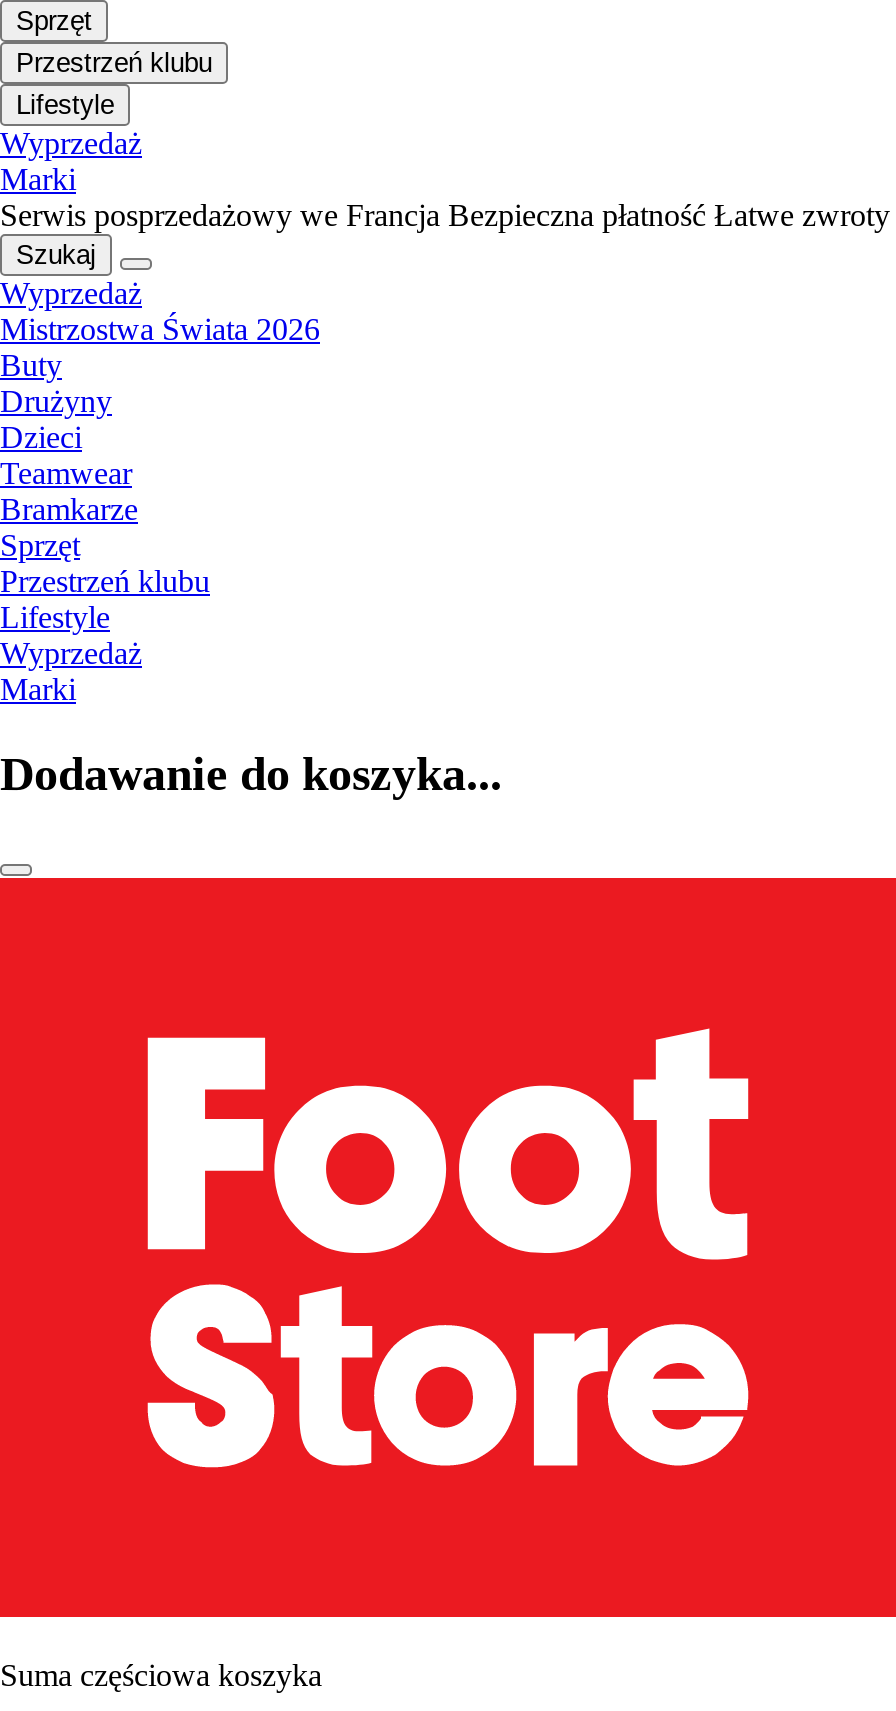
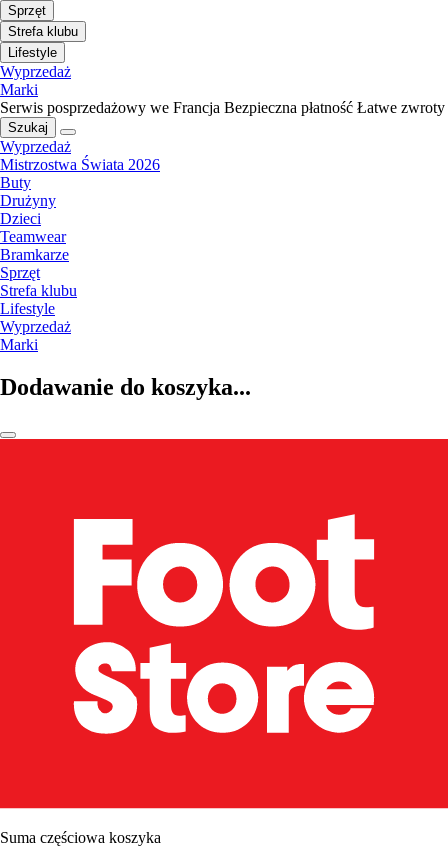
[16,49,212,79] Przestrzeń klubu -> [8,24,78,39] Strefa klubu
[0,565,210,599] Przestrzeń klubu -> [0,282,77,299] Strefa klubu

